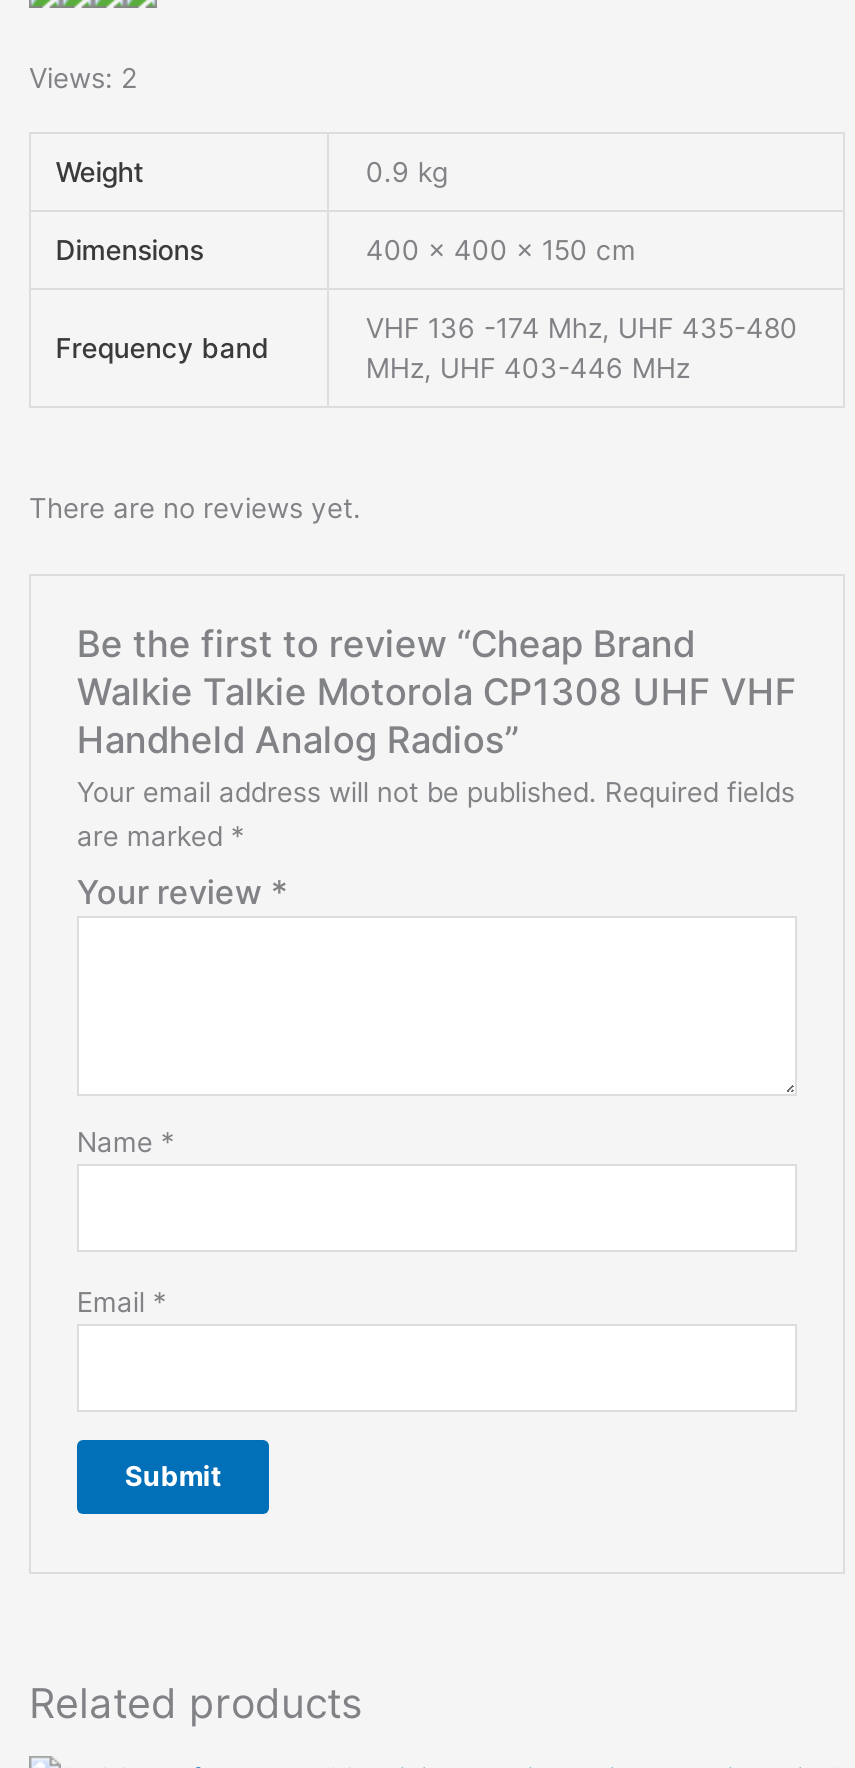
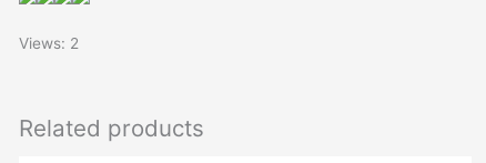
[56,157,636,365] Weight | 0.9 kg | Dimensions | 400 × 400 × 150 cm | Frequency band -> none
[366,313,798,385] VHF 136 -174 Mhz, UHF 435-480 | MHz, UHF 403-446 MHz -> none
[29,492,797,911] There are no reviews yet. | Be the first to review “Cheap Brand | Walkie Talkie Motorola CP1308 UHF VHF | Handheld Analog Radios” | Your email address will not be published. Required fields | are marked * | Your review * -> none
[77,1125,175,1157] Name * -> none
[77,1285,167,1317] Email * -> none
[73,1436,271,1516] [image] -> none

